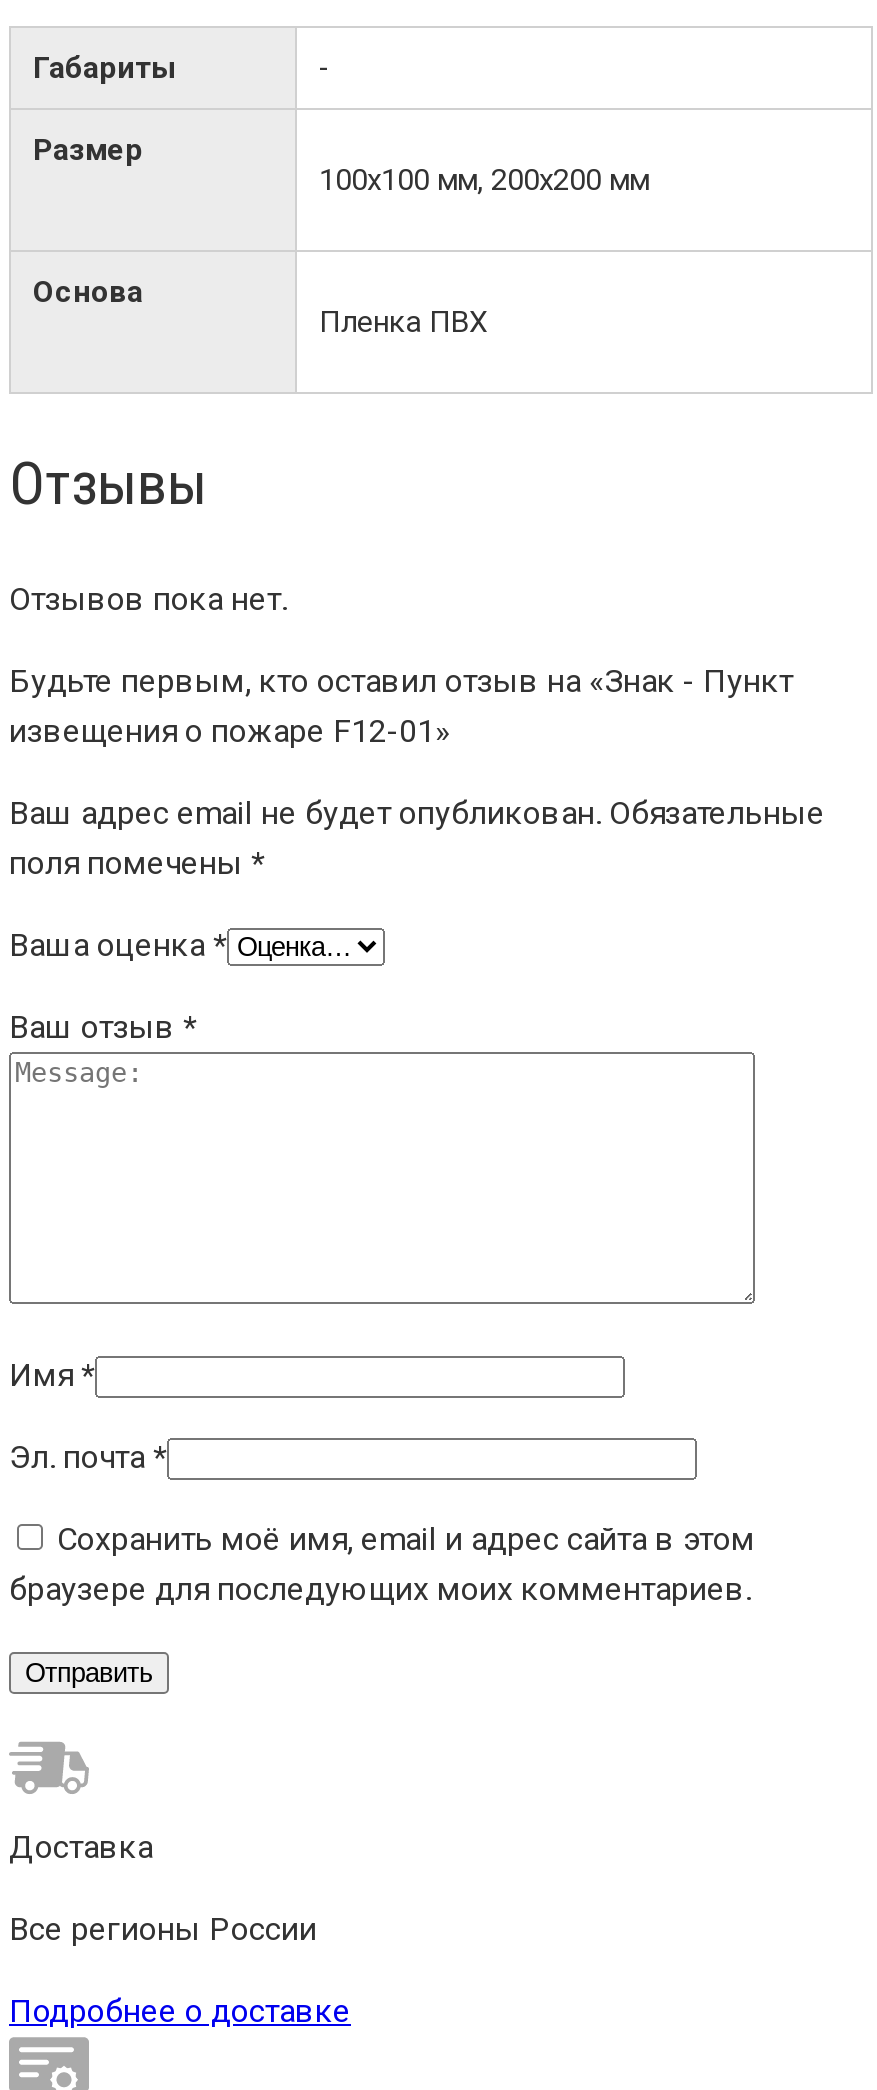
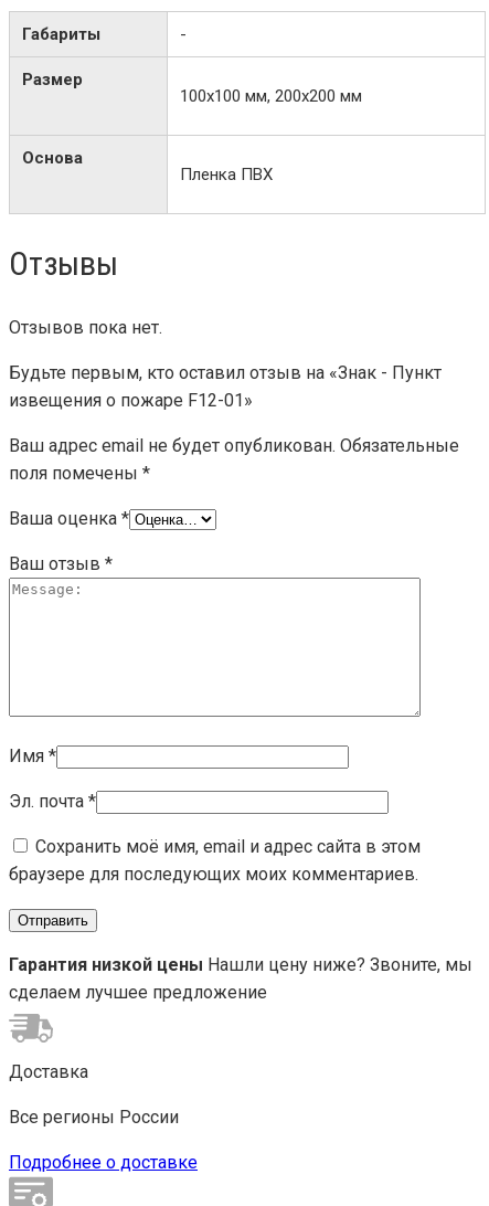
none -> [9,954,472,1003] Гарантия низкой цены Нашли цену ниже? Звоните, мы | сделаем лучшее предложение

